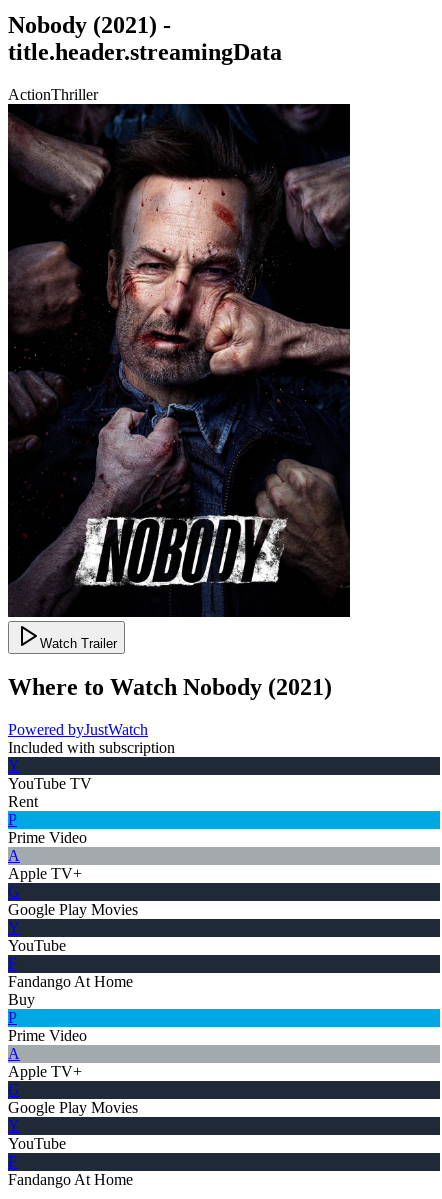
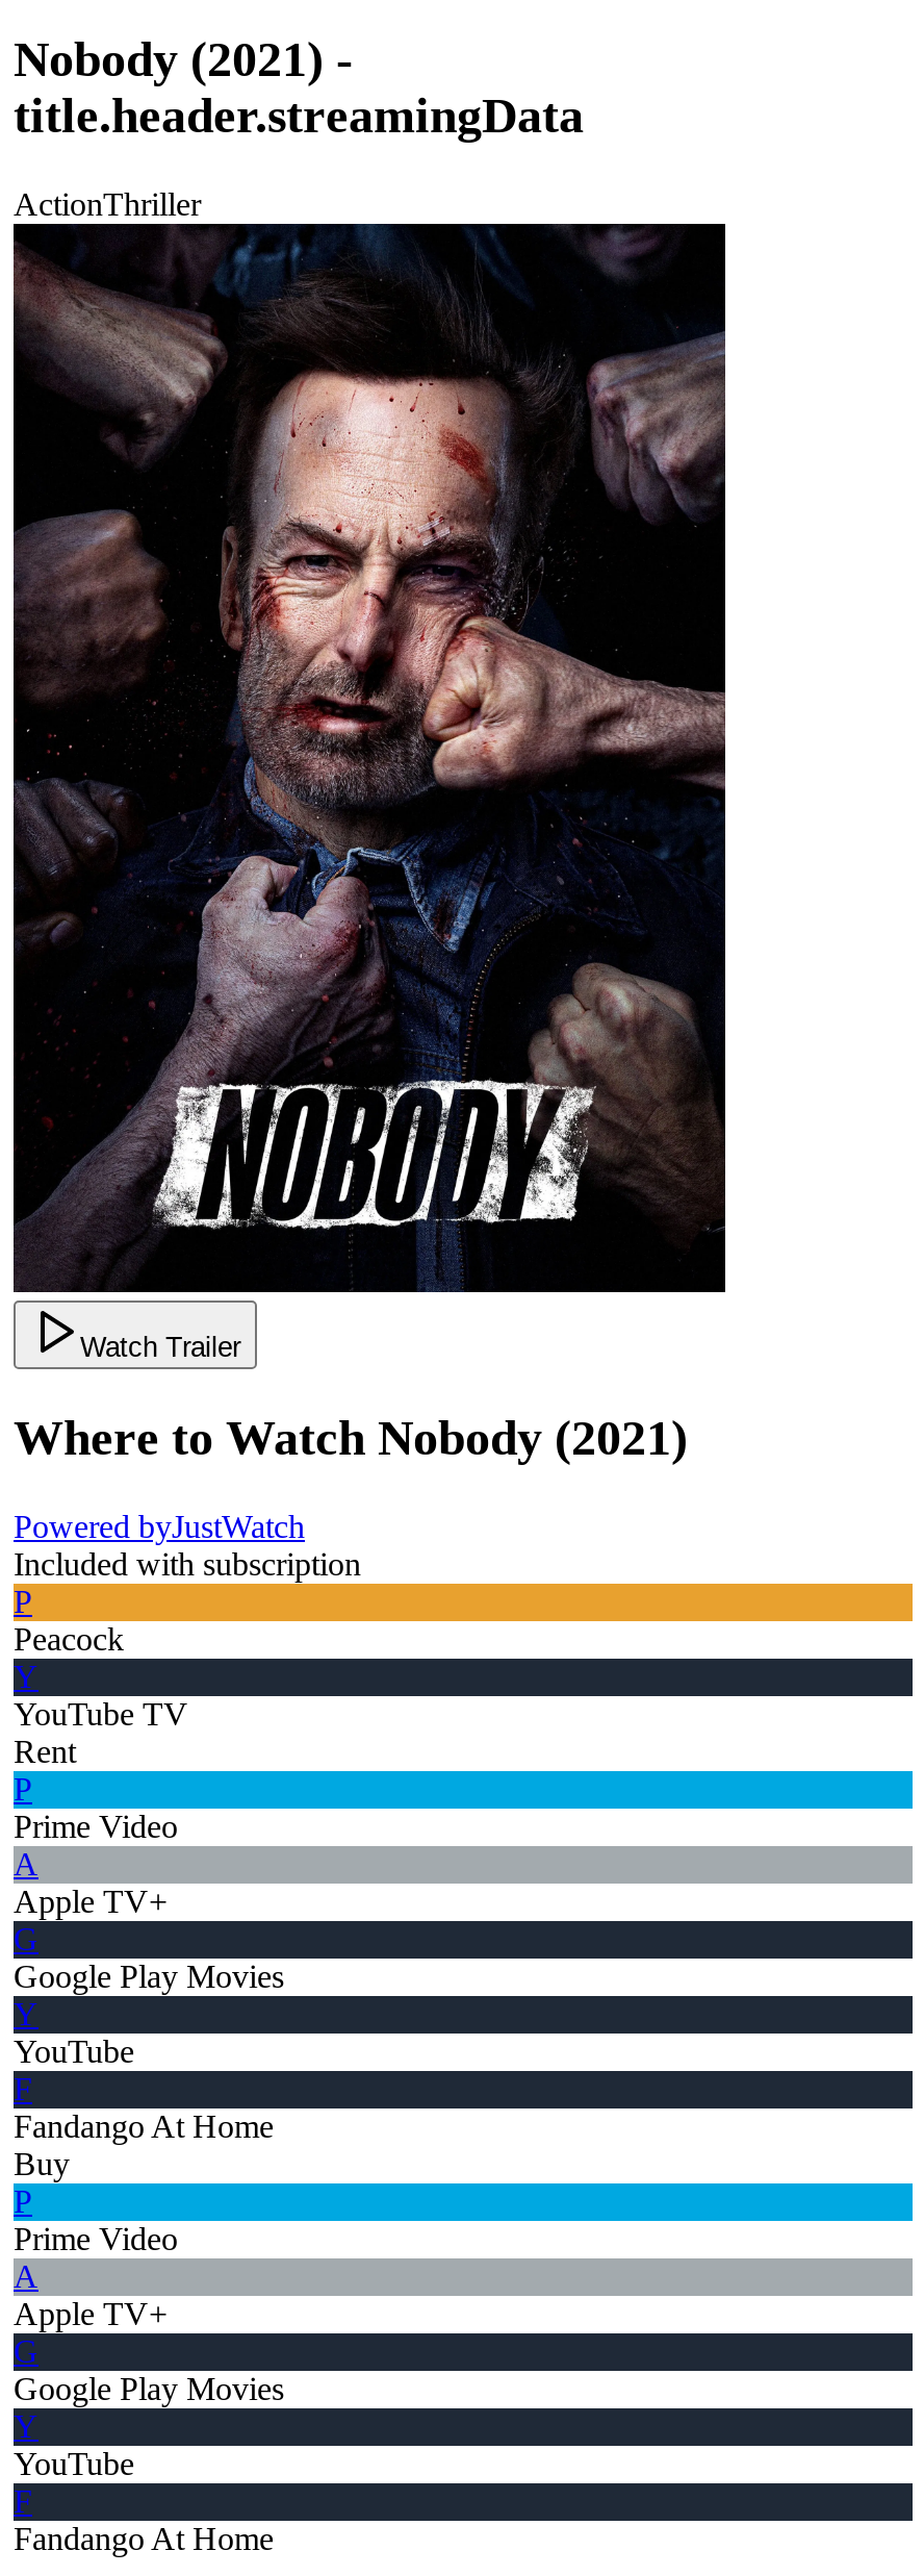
none -> [14,1583,124,1656] P | Peacock

